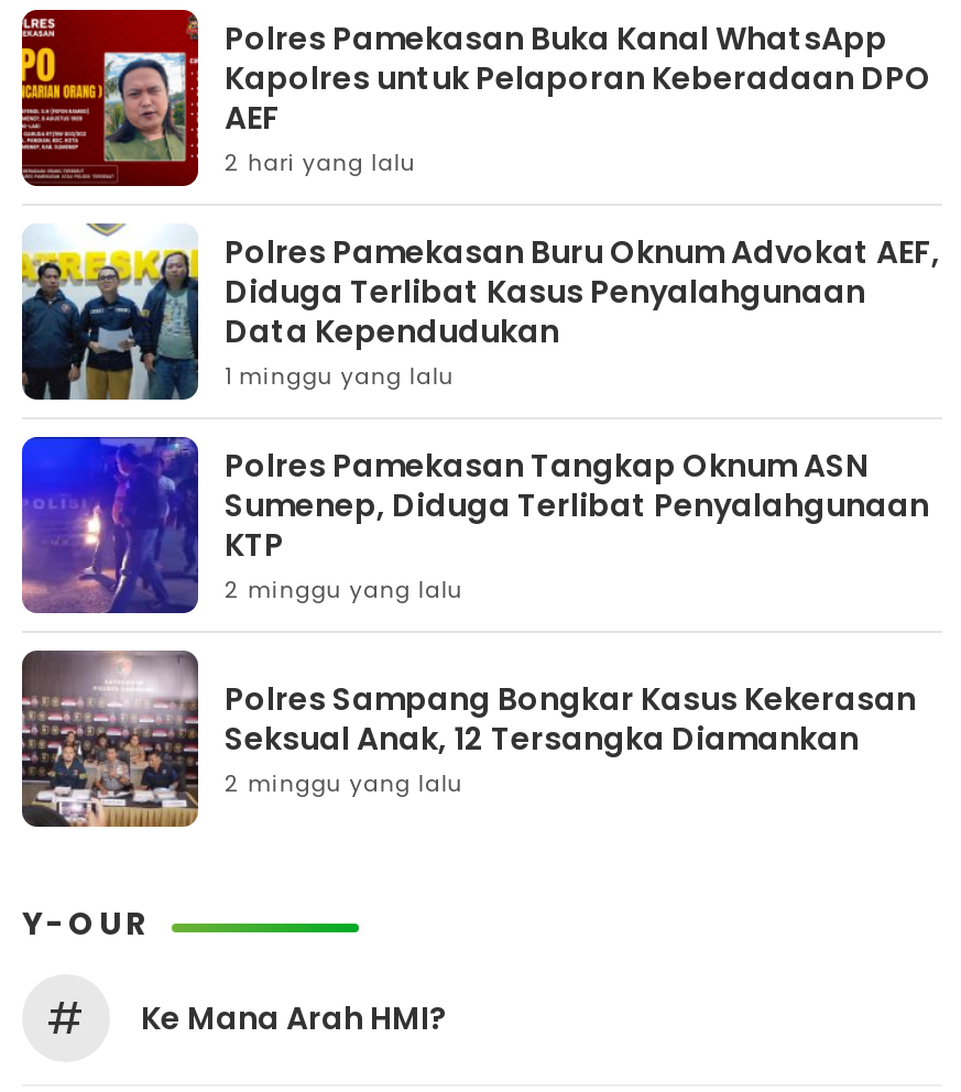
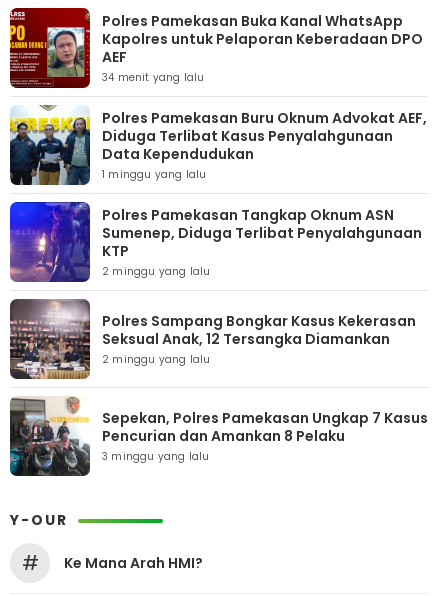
[225,148,417,181] 2 hari yang lalu -> [102,70,205,85] 34 menit yang lalu
none -> [10,396,428,477] [image] | Sepekan, Polres Pamekasan Ungkap 7 Kasus | Pencurian dan Amankan 8 Pelaku | 3 minggu yang lalu

